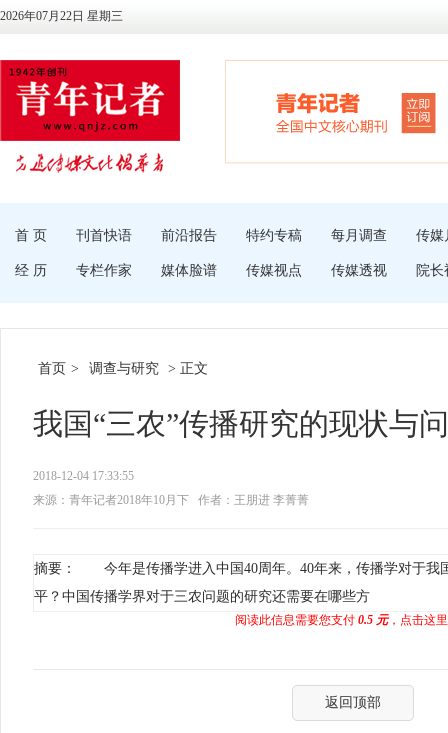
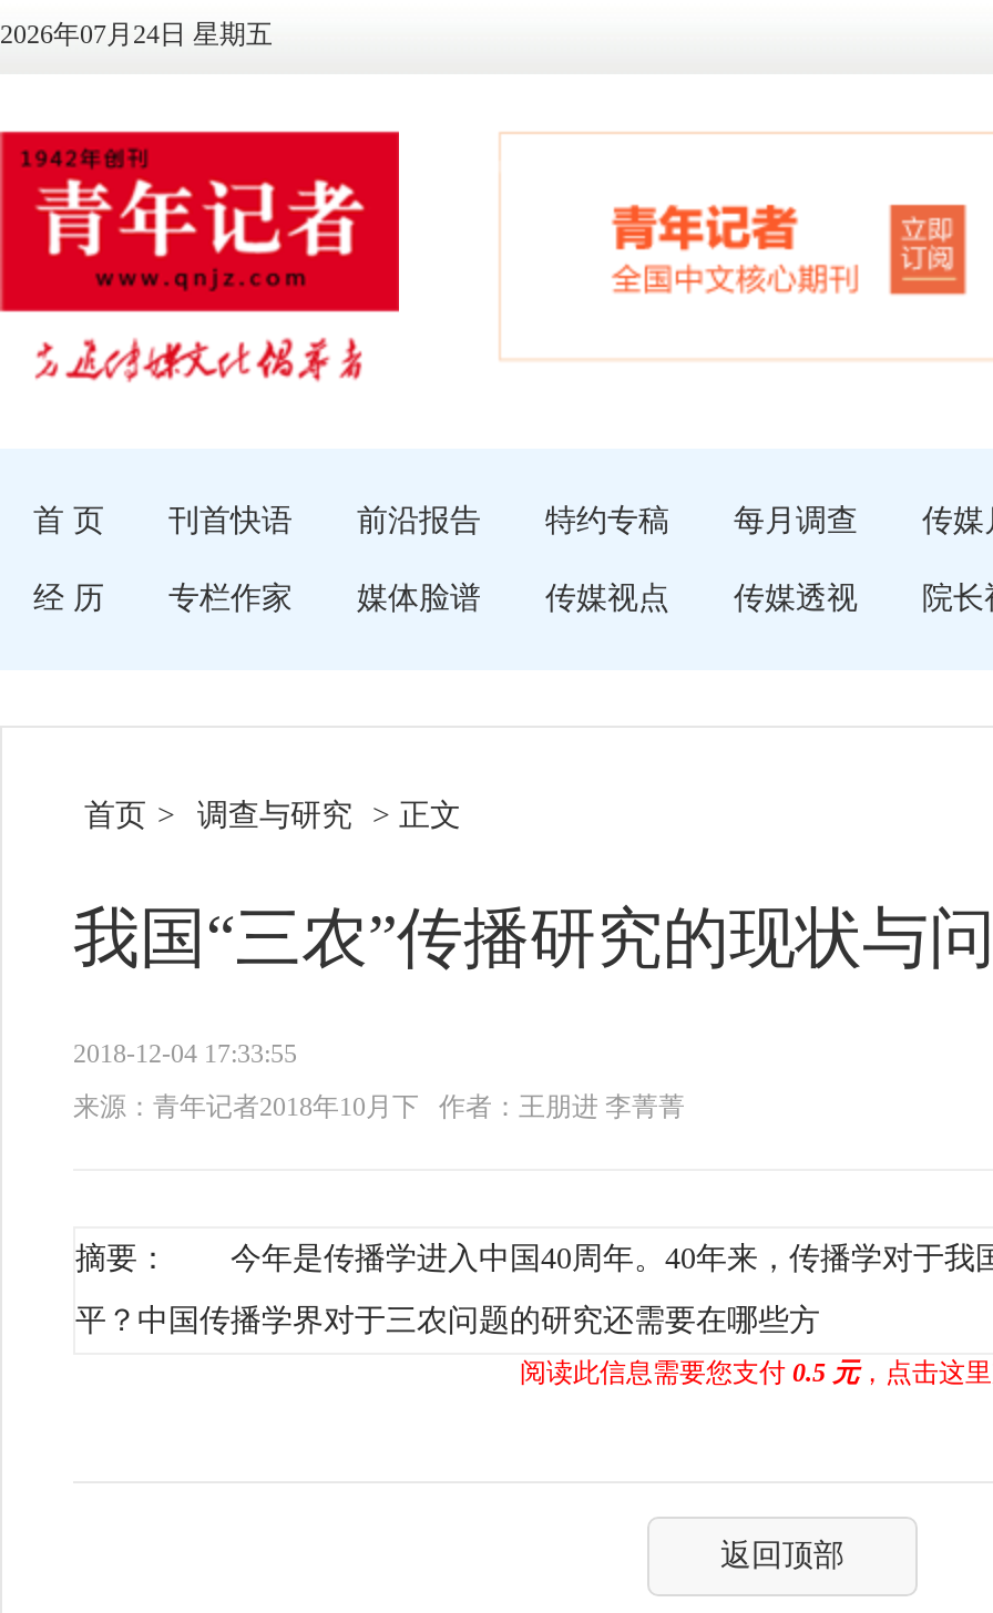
[0,9,123,23] 2026年07月22日 星期三 -> [0,19,273,50] 2026年07月24日 星期五

